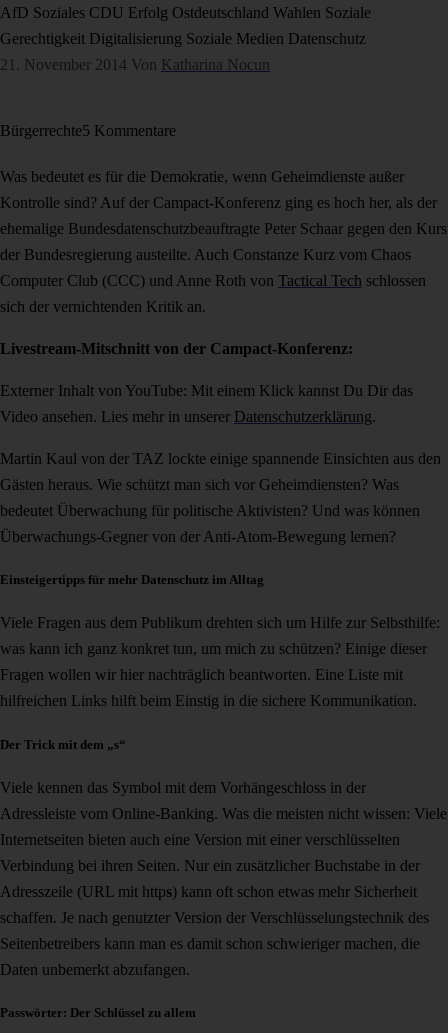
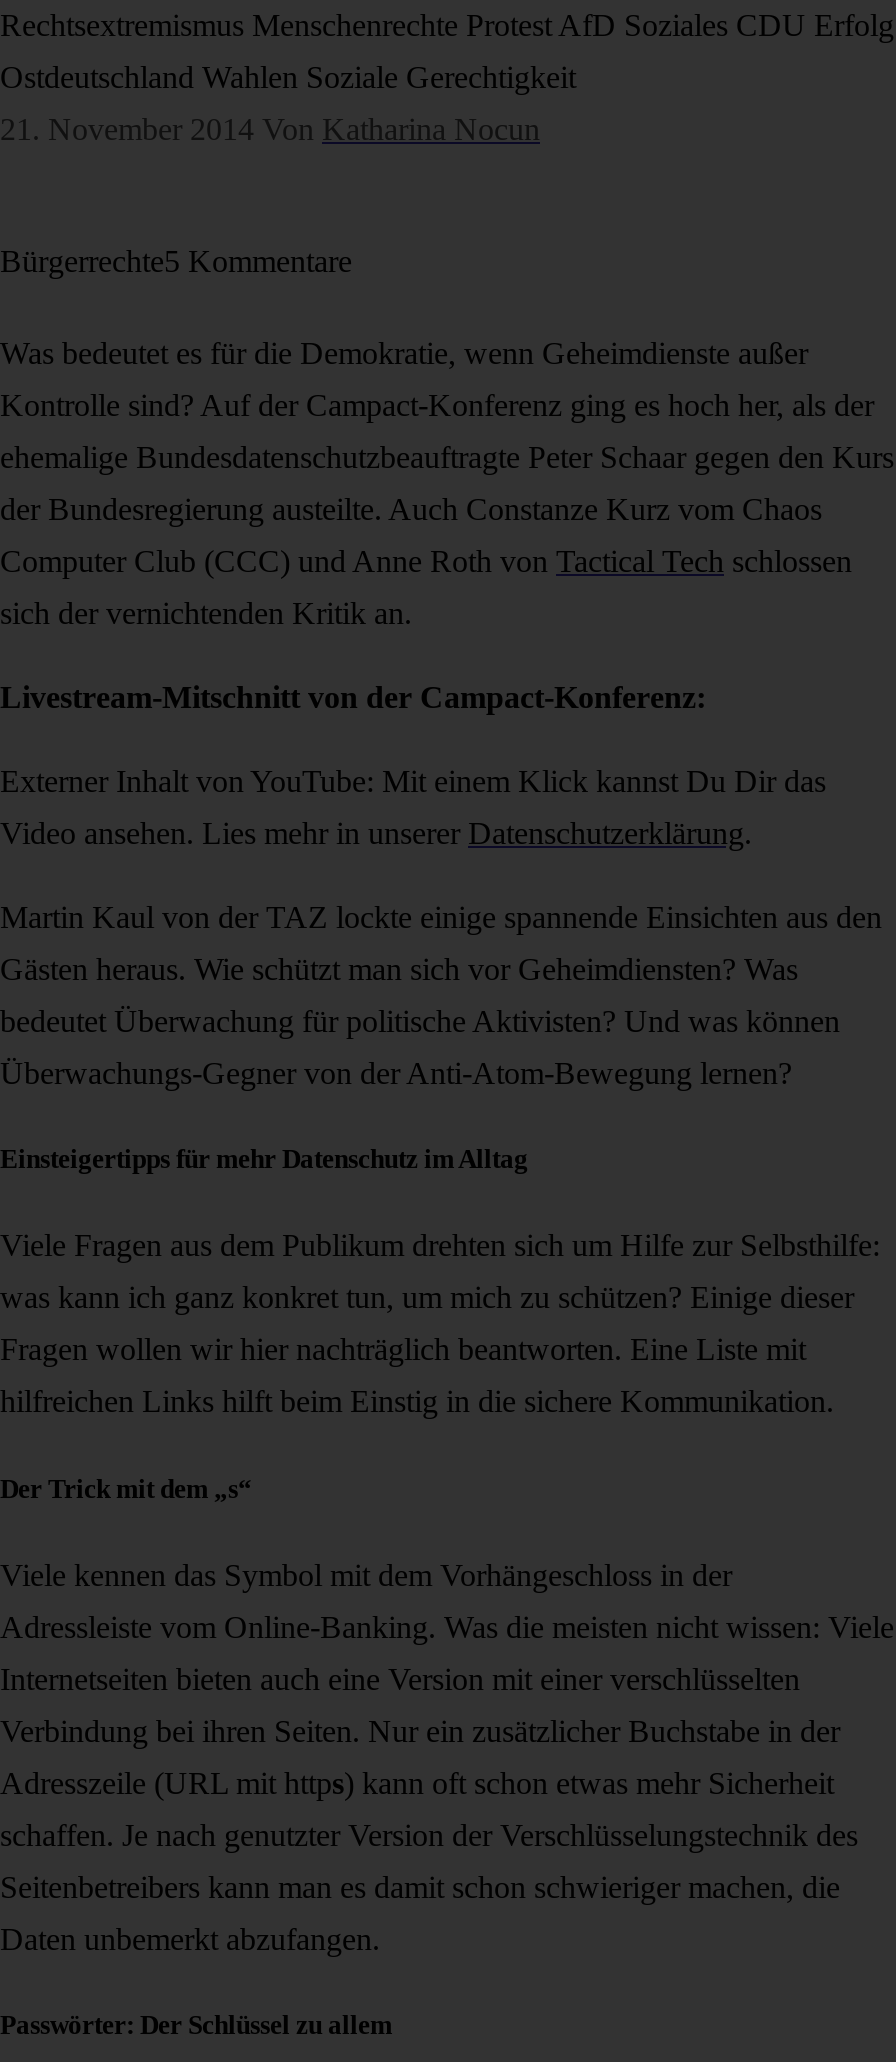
[0,4,371,21] AfD Soziales CDU Erfolg Ostdeutschland Wahlen Soziale -> [0,8,894,42] Rechtsextremismus Menschenrechte Protest AfD Soziales CDU Erfolg
[0,30,366,47] Gerechtigkeit Digitalisierung Soziale Medien Datenschutz -> [0,60,576,94] Ostdeutschland Wahlen Soziale Gerechtigkeit

